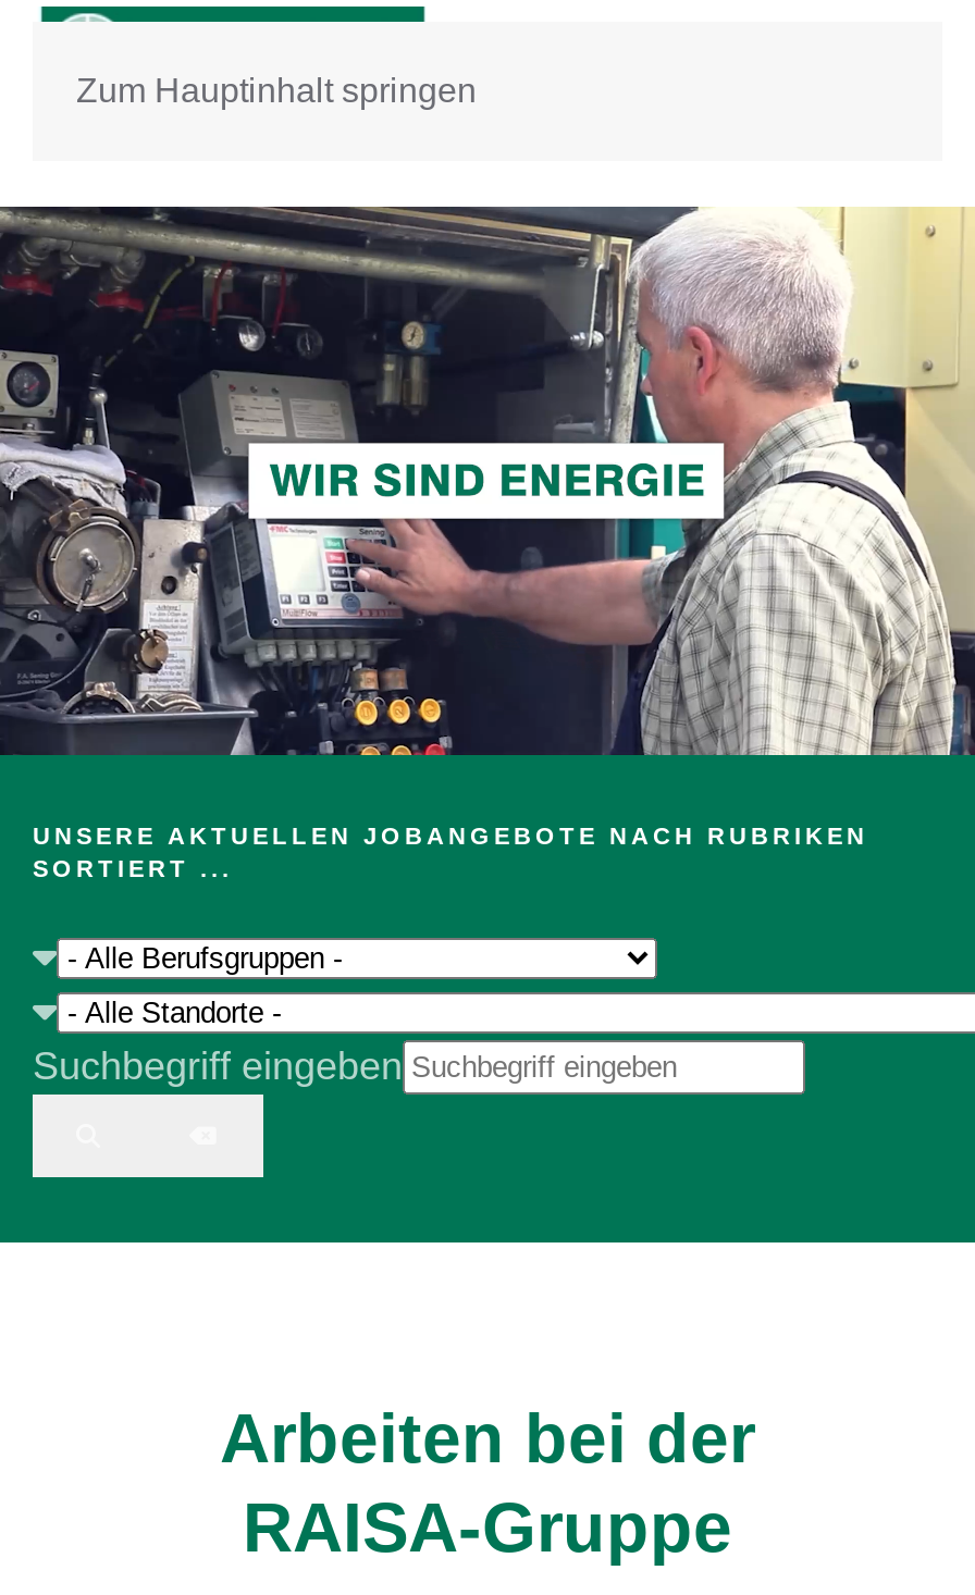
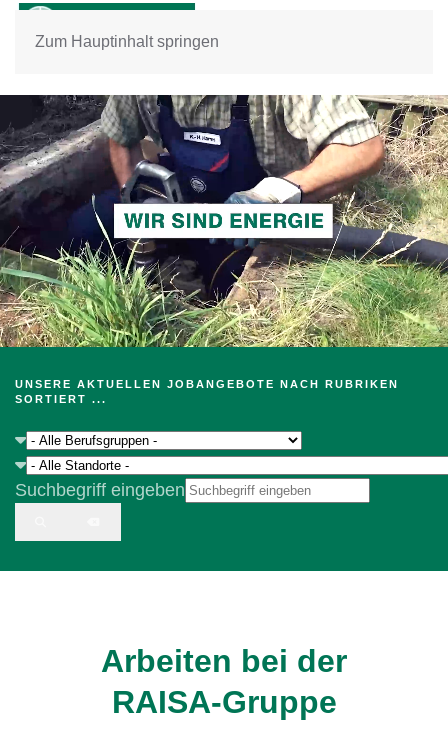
[7,205,968,757] [image] -> [3,94,445,348] [image]

